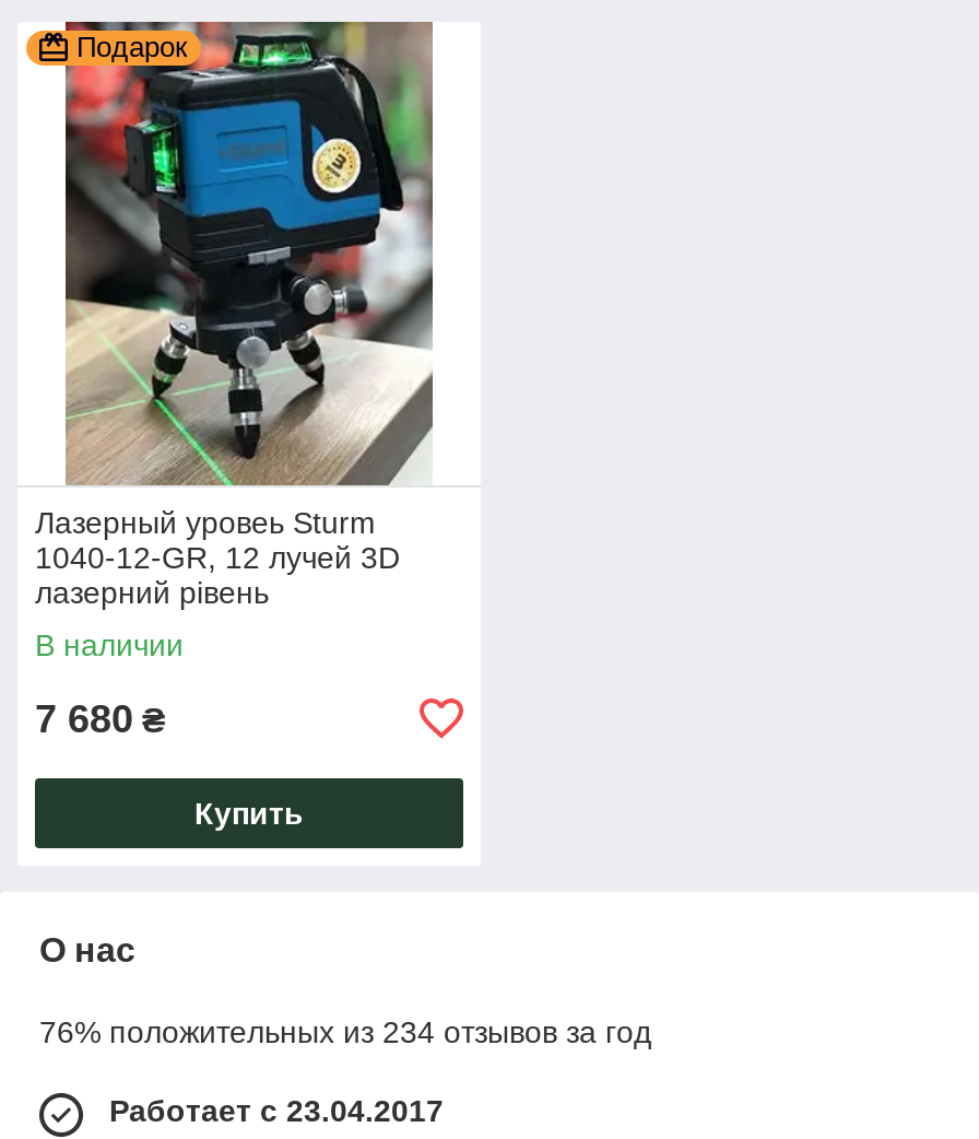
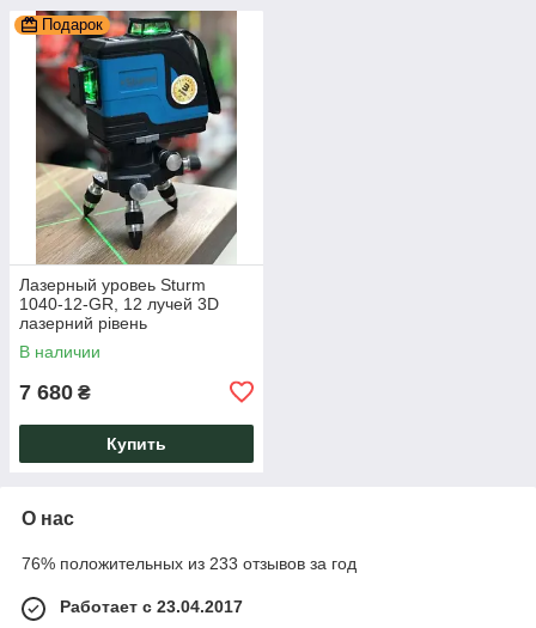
[39,1014,651,1049] 76% положительных из 234 отзывов за год -> [22,554,357,573] 76% положительных из 233 отзывов за год

